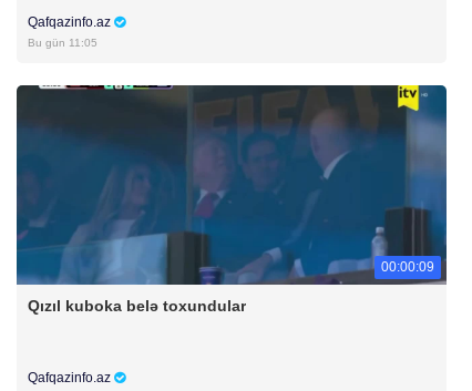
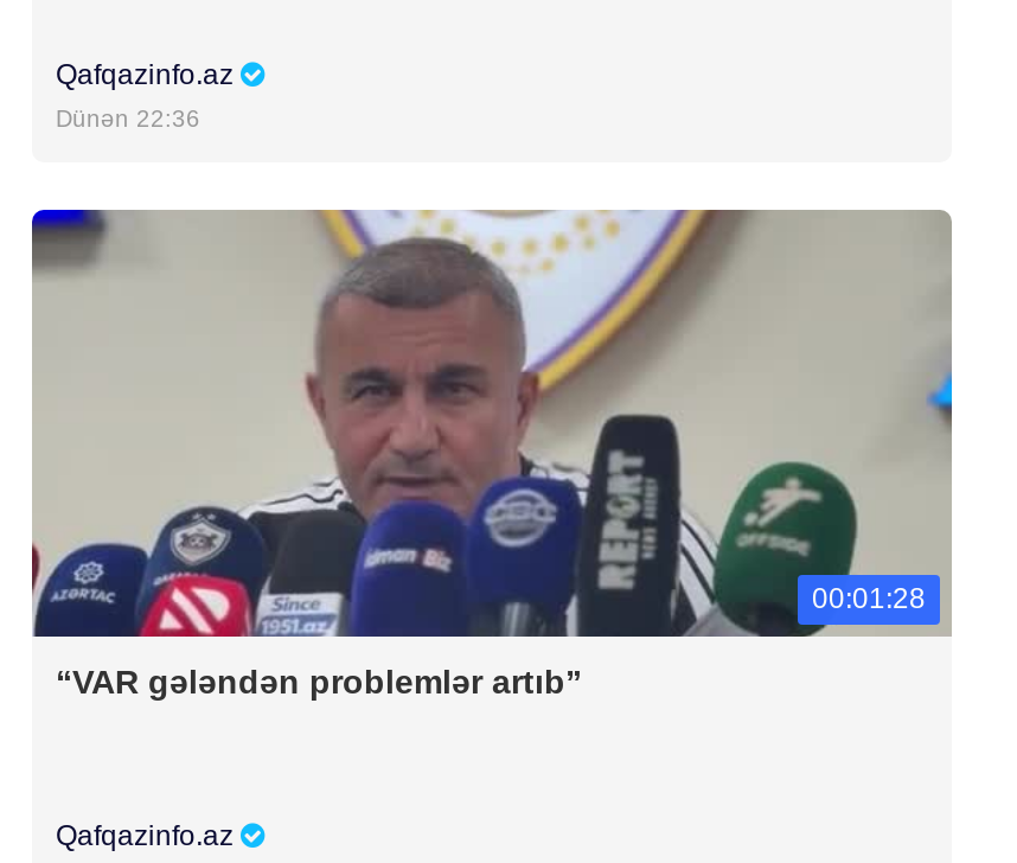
[28,37,98,49] Bu gün 11:05 -> [56,106,200,132] Dünən 22:36
[16,84,448,286] [image] | 00:00:09 -> [30,207,954,639] [image] | 00:01:28
[28,297,246,315] Qızıl kuboka belə toxundular -> [56,663,582,701] “VAR gələndən problemlər artıb”

